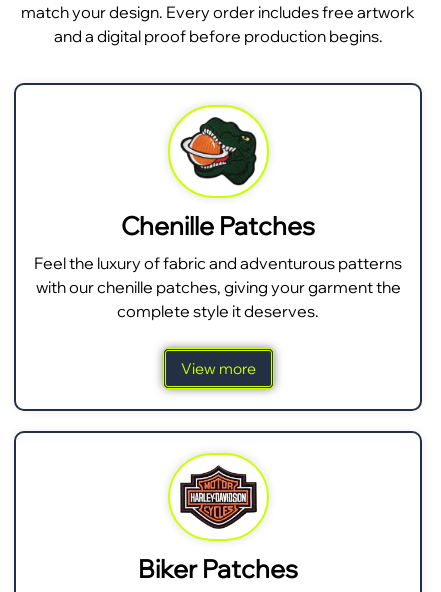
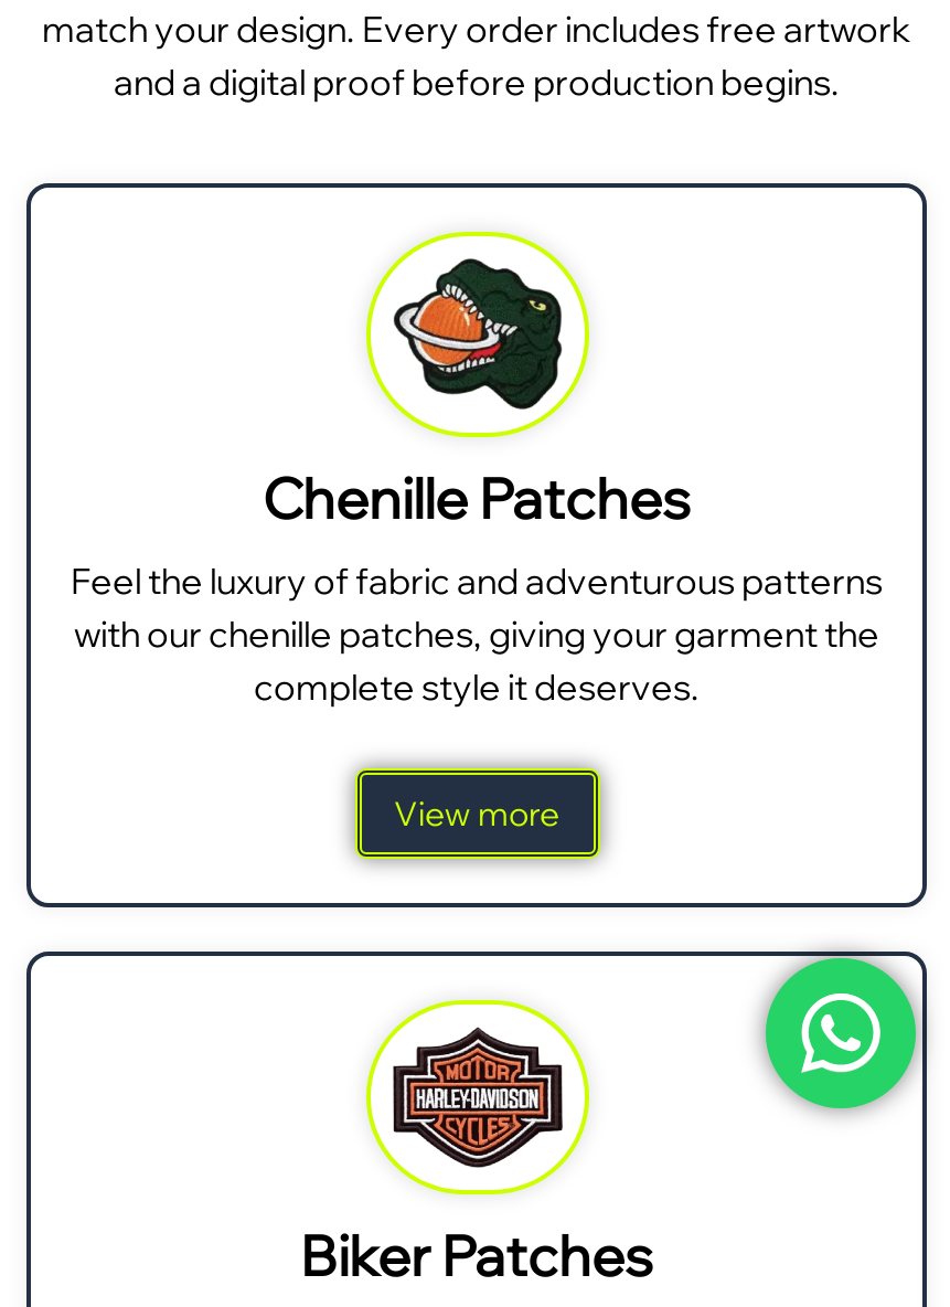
none -> [757,954,922,1117] [image]

